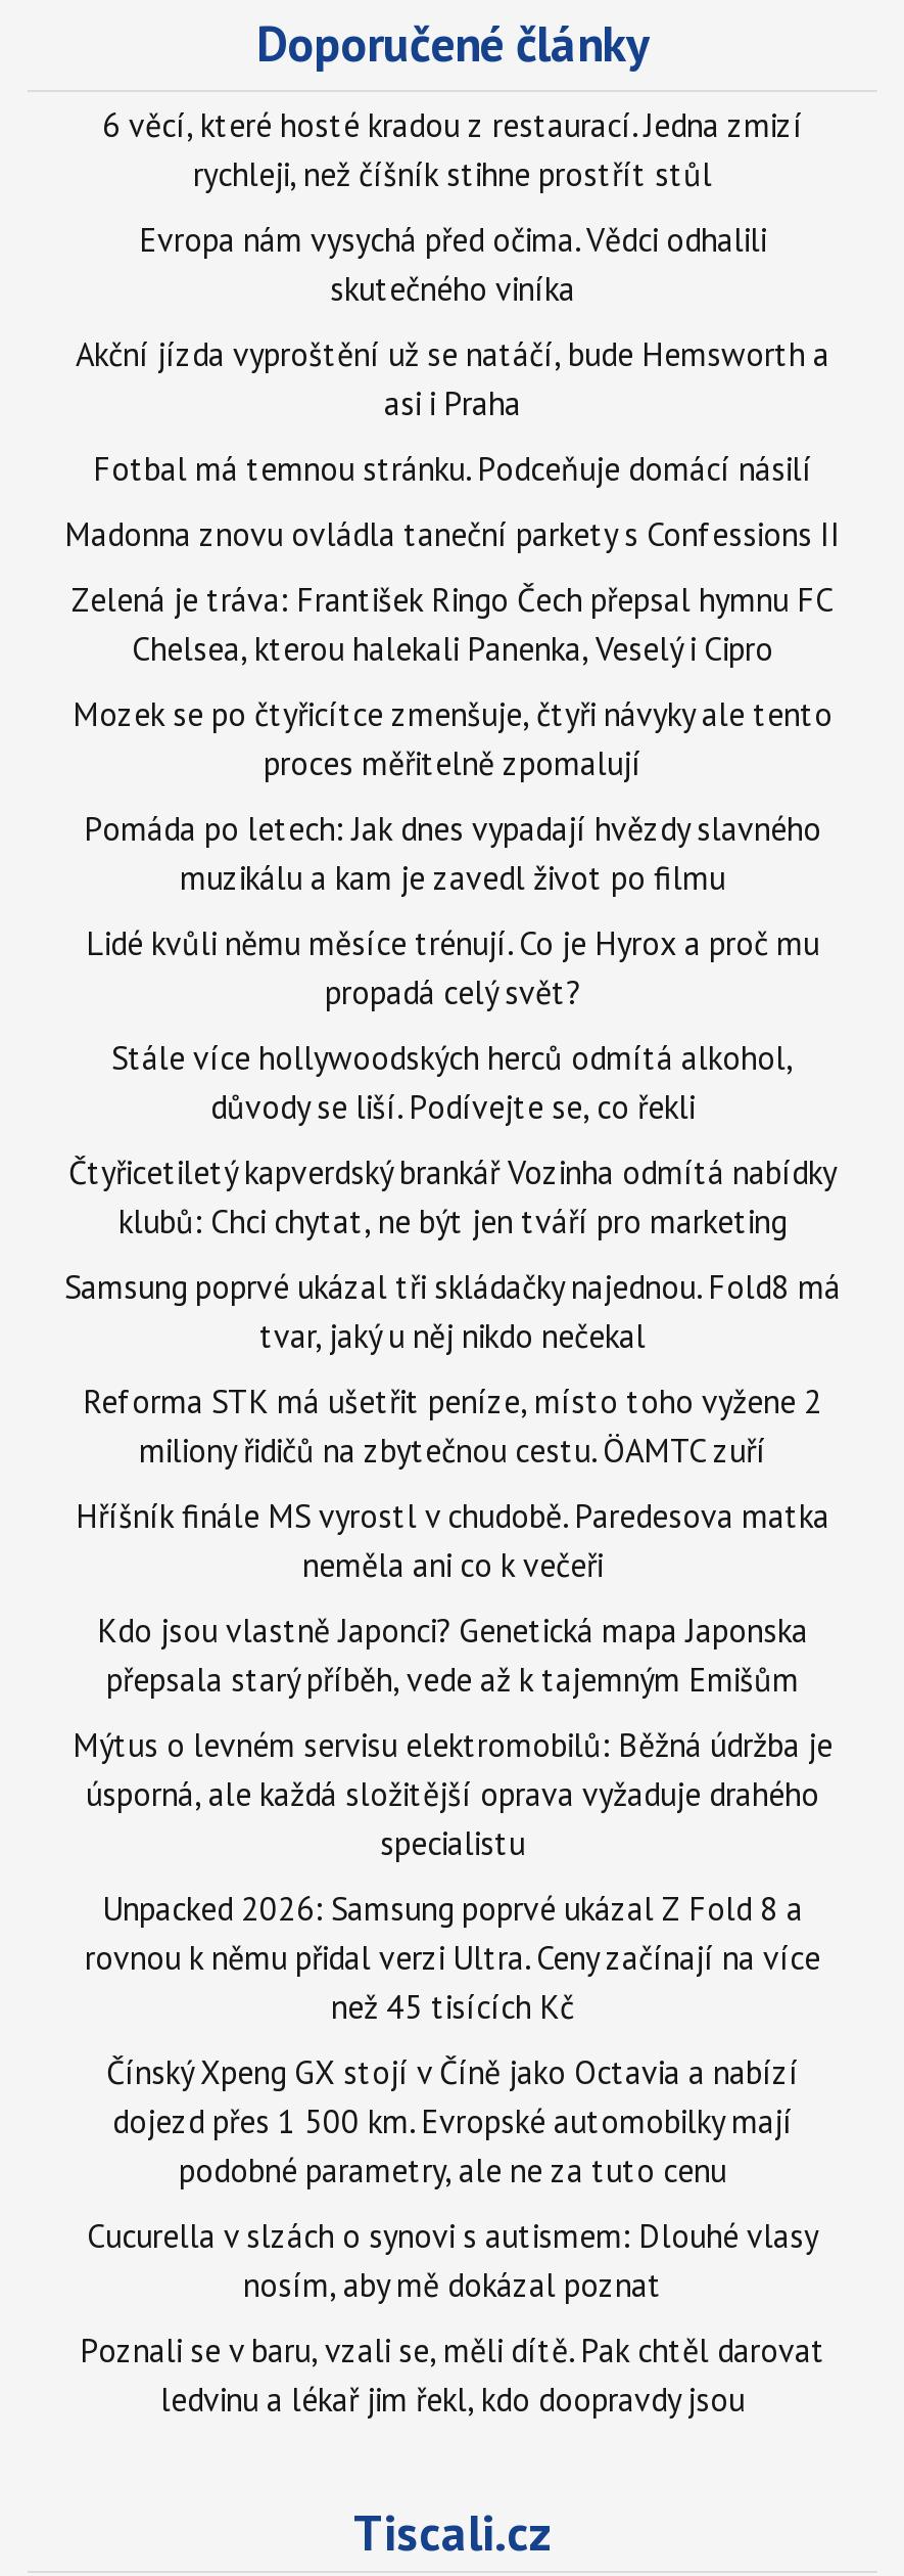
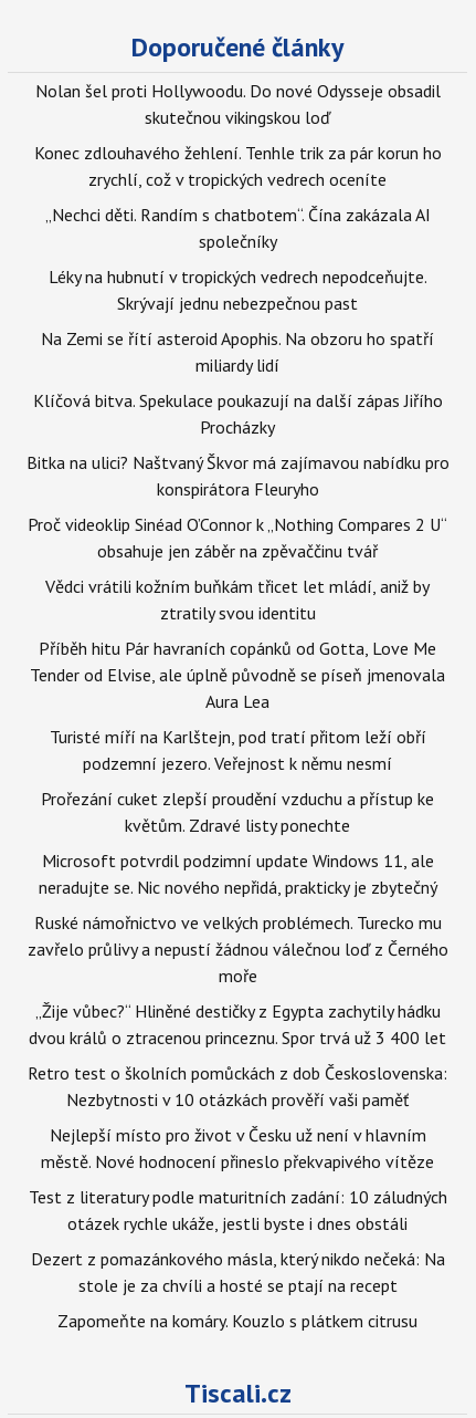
[102,104,803,194] 6 věcí, které hosté kradou z restaurací. Jedna zmizí | rychleji, než číšník stihne prostřít stůl -> [35,80,440,128] Nolan šel proti Hollywoodu. Do nové Odysseje obsadil | skutečnou vikingskou loď
[139,219,766,309] Evropa nám vysychá před očima. Vědci odhalili | skutečného viníka -> [34,142,441,190] Konec zdlouhavého žehlení. Tenhle trik za pár korun ho | zrychlí, což v tropických vedrech oceníte
[76,333,829,423] Akční jízda vyproštění už se natáčí, bude Hemsworth a | asi i Praha -> [45,204,430,252] „Nechci děti. Randím s chatbotem“. Čína zakázala AI | společníky
[93,448,812,489] Fotbal má temnou stránku. Podceňuje domácí násilí -> [48,265,427,314] Léky na hubnutí v tropických vedrech nepodceňujte. | Skrývají jednu nebezpečnou past
[64,513,841,554] Madonna znovu ovládla taneční parkety s Confessions II -> [41,327,434,376] Na Zemi se řítí asteroid Apophis. Na obzoru ho spatří | miliardy lidí
[72,579,834,669] Zelená je tráva: František Ringo Čech přepsal hymnu FC | Chelsea, kterou halekali Panenka, Veselý i Cipro -> [33,389,442,438] Klíčová bitva. Spekulace poukazují na další zápas Jiřího | Procházky
[73,693,832,783] Mozek se po čtyřicítce zmenšuje, čtyři návyky ale tento | proces měřitelně zpomalují -> [26,451,449,500] Bitka na ulici? Naštvaný Škvor má zajímavou nabídku pro | konspirátora Fleuryho
[84,808,821,898] Pomáda po letech: Jak dnes vypadají hvězdy slavného | muzikálu a kam je zavedl život po filmu -> [28,513,447,562] Proč videoklip Sinéad O’Connor k „Nothing Compares 2 U“ | obsahuje jen záběr na zpěvaččinu tvář
[86,922,819,1012] Lidé kvůli němu měsíce trénují. Co je Hyrox a proč mu | propadá celý svět? -> [45,575,430,624] Vědci vrátili kožním buňkám třicet let mládí, aniž by | ztratily svou identitu
[111,1037,794,1127] Stále více hollywoodských herců odmítá alkohol, | důvody se liší. Podívejte se, co řekli -> [30,637,445,712] Příběh hitu Pár havraních copánků od Gotta, Love Me | Tender od Elvise, ale úplně původně se píseň jmenovala | Aura Lea
[68,1151,837,1241] Čtyřicetiletý kapverdský brankář Vozinha odmítá nabídky | klubů: Chci chytat, ne být jen tváří pro marketing -> [49,726,426,774] Turisté míří na Karlštejn, pod tratí přitom leží obří | podzemní jezero. Veřejnost k němu nesmí
[64,1266,841,1356] Samsung poprvé ukázal tři skládačky najednou. Fold8 má | tvar, jaký u něj nikdo nečekal -> [41,788,434,836] Prořezání cuket zlepší proudění vzduchu a přístup ke | květům. Zdravé listy ponechte
[83,1381,822,1471] Reforma STK má ušetřit peníze, místo toho vyžene 2 | miliony řidičů na zbytečnou cestu. ÖAMTC zuří -> [38,849,437,898] Microsoft potvrdil podzimní update Windows 11, ale | neradujte se. Nic nového nepřidá, prakticky je zbytečný
[76,1495,829,1585] Hříšník finále MS vyrostl v chudobě. Paredesova matka | neměla ani co k večeři -> [27,911,448,987] Ruské námořnictvo ve velkých problémech. Turecko mu | zavřelo průlivy a nepustí žádnou válečnou loď z Černého | moře
[97,1610,808,1700] Kdo jsou vlastně Japonci? Genetická mapa Japonska | přepsala starý příběh, vede až k tajemným Emišům -> [29,1000,446,1049] „Žije vůbec?“ Hliněné destičky z Egypta zachytily hádku | dvou králů o ztracenou princeznu. Spor trvá už 3 400 let
[73,1724,832,1863] Mýtus o levném servisu elektromobilů: Běžná údržba je | úsporná, ale každá složitější oprava vyžaduje drahého | specialistu -> [28,1062,447,1111] Retro test o školních pomůckách z dob Československa: | Nezbytnosti v 10 otázkách prověří vaši paměť
[85,1888,820,2027] Unpacked 2026: Samsung poprvé ukázal Z Fold 8 a | rovnou k němu přidal verzi Ultra. Ceny začínají na více | než 45 tisících Kč -> [41,1124,434,1172] Nejlepší místo pro život v Česku už není v hlavním | městě. Nové hodnocení přineslo překvapivého vítěze
[106,2051,799,2190] Čínský Xpeng GX stojí v Číně jako Octavia a nabízí | dojezd přes 1 500 km. Evropské automobilky mají | podobné parametry, ale ne za tuto cenu -> [28,1186,447,1234] Test z literatury podle maturitních zadání: 10 záludných | otázek rychle ukáže, jestli byste i dnes obstáli
[87,2215,818,2305] Cucurella v slzách o synovi s autismem: Dlouhé vlasy | nosím, aby mě dokázal poznat -> [30,1248,445,1296] Dezert z pomazánkového másla, který nikdo nečeká: Na | stole je za chvíli a hosté se ptají na recept
[80,2330,825,2420] Poznali se v baru, vzali se, měli dítě. Pak chtěl darovat | ledvinu a lékař jim řekl, kdo doopravdy jsou -> [57,1310,417,1332] Zapomeňte na komáry. Kouzlo s plátkem citrusu

